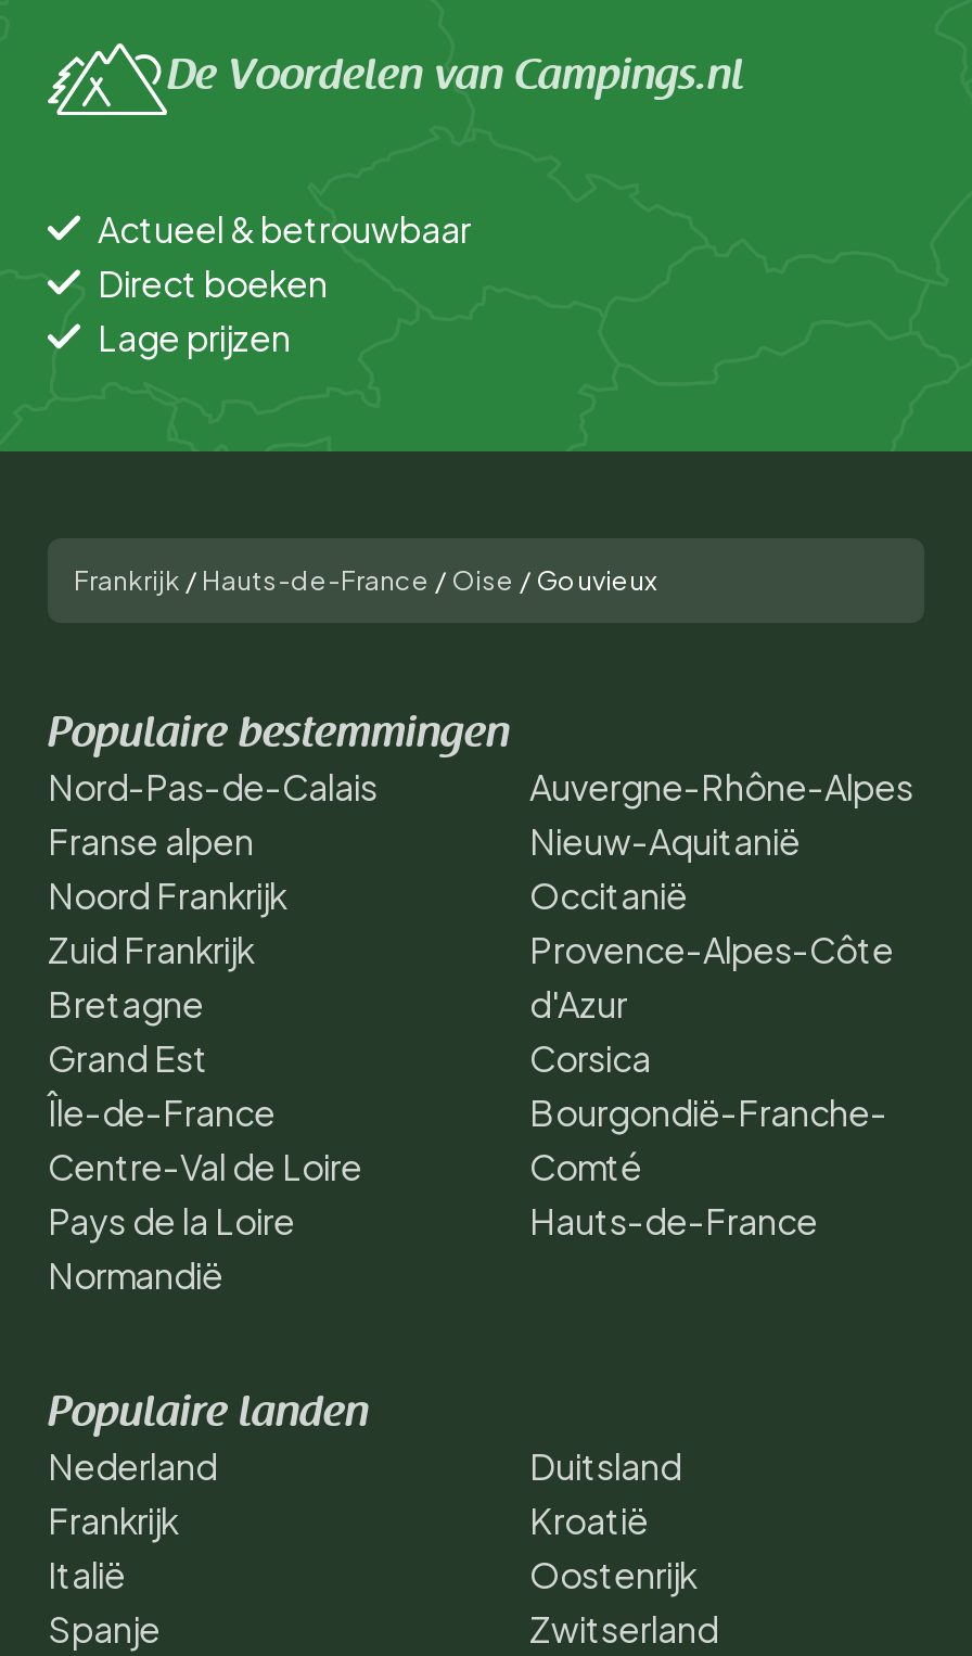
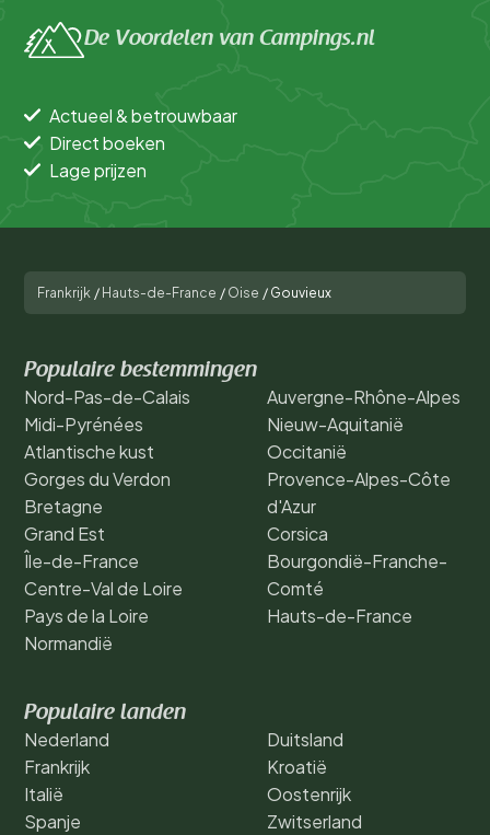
[48,817,286,971] Franse alpen | Noord Frankrijk | Zuid Frankrijk -> [24,412,171,490] Midi-Pyrénées | Atlantische kust | Gorges du Verdon

